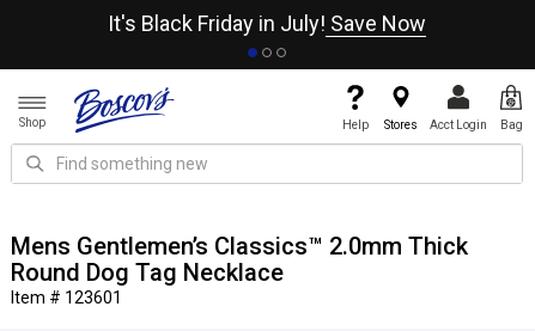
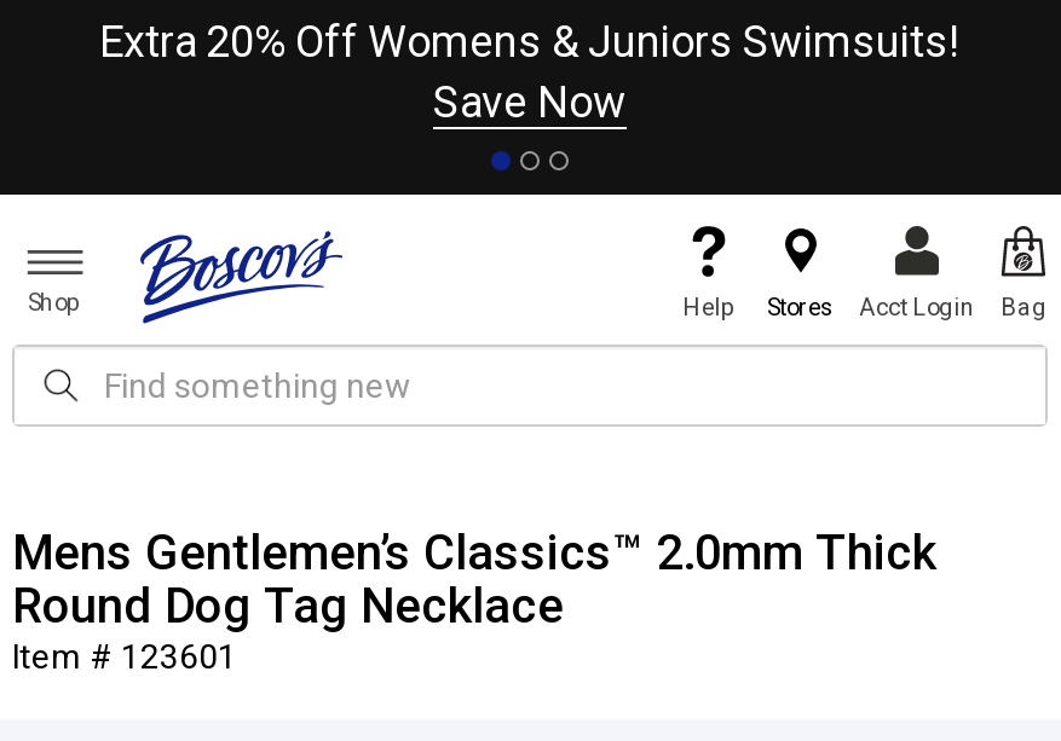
[108,11,426,36] It's Black Friday in July! Save Now -> [99,16,961,127] Extra 20% Off Womens & Juniors Swimsuits! | Save Now

